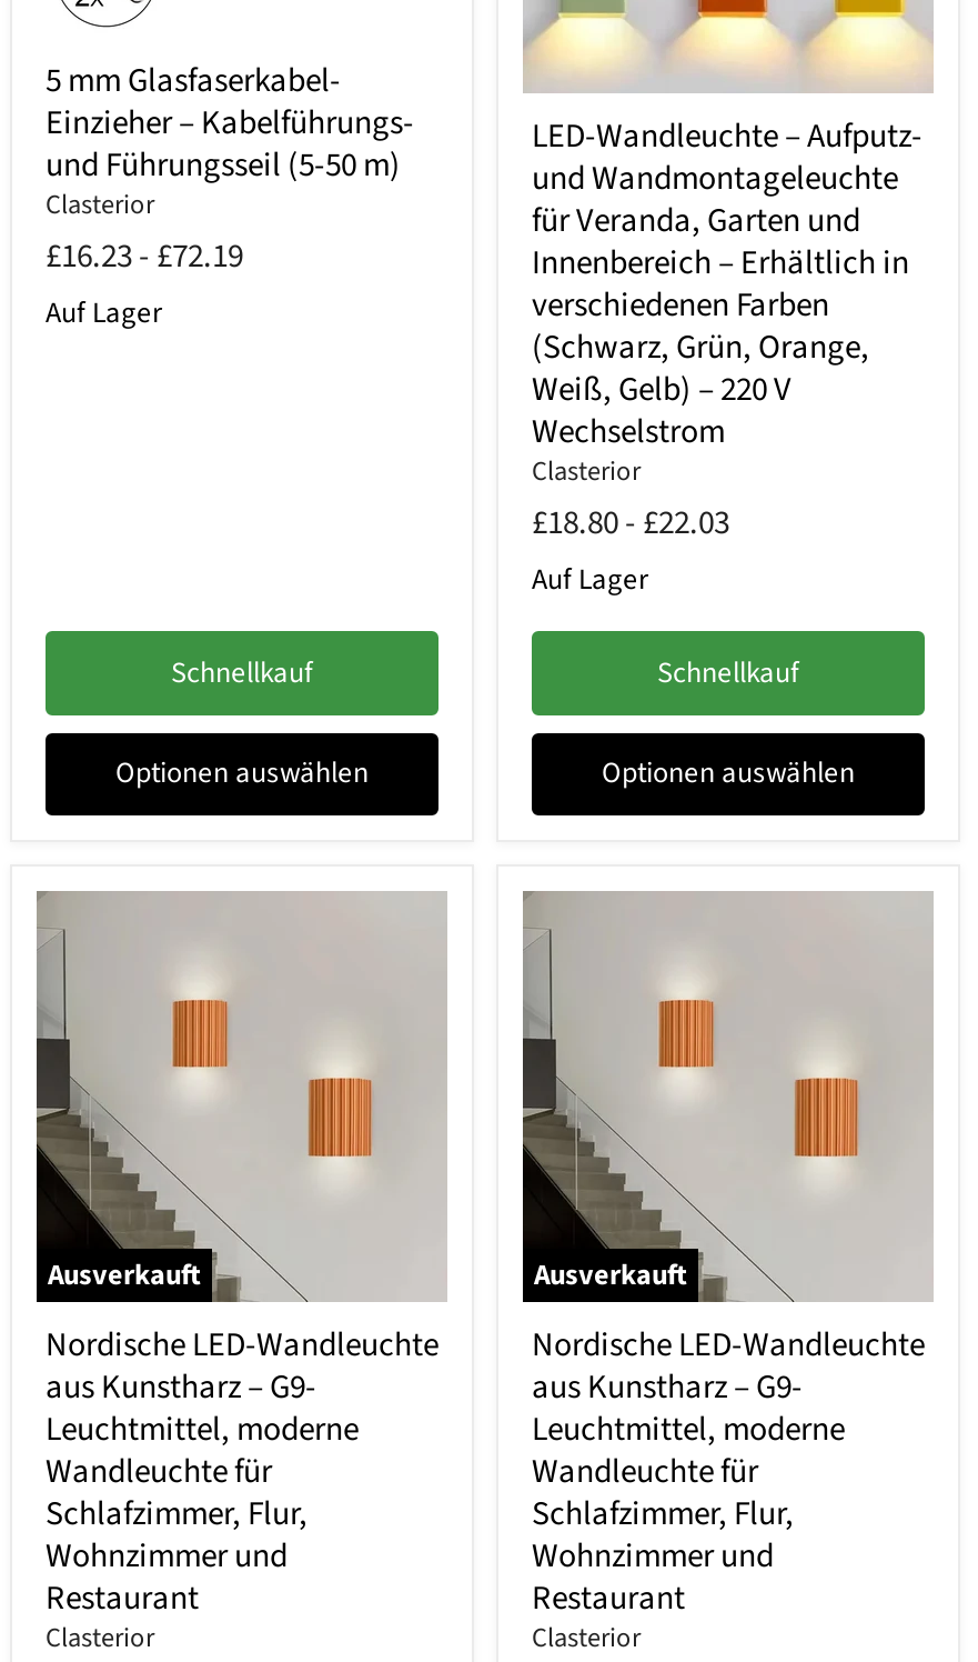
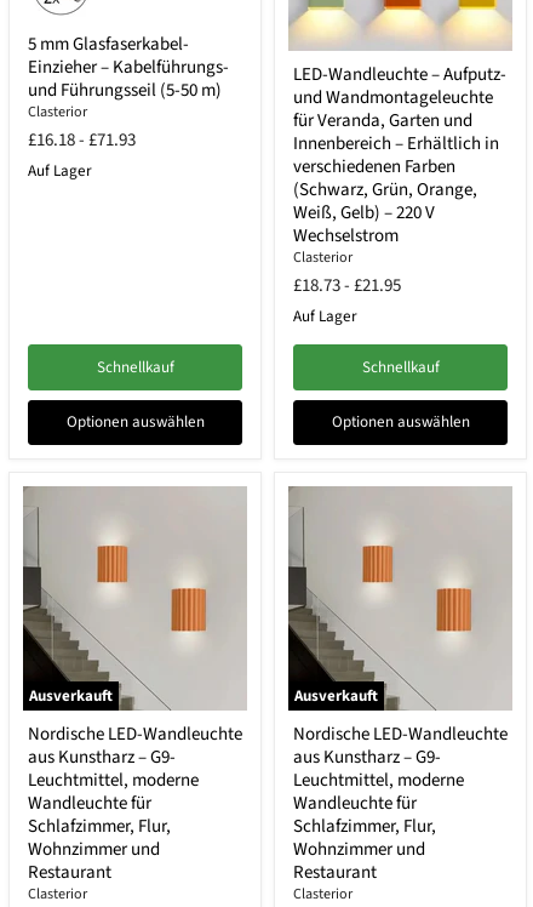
[46,233,243,280] £16.23 - £72.19 -> [28,127,136,153] £16.18 - £71.93
[532,500,729,547] £18.80- £22.03 -> [293,273,401,298] £18.73- £21.95

